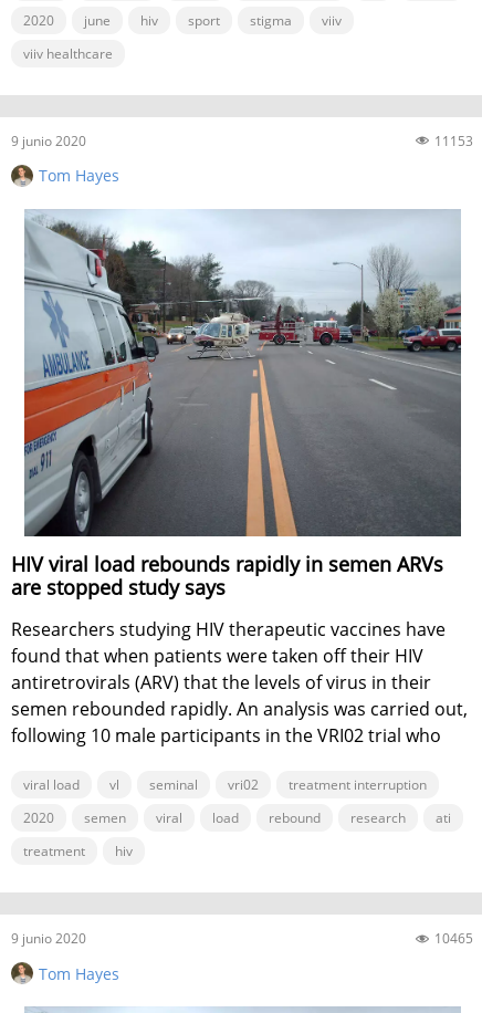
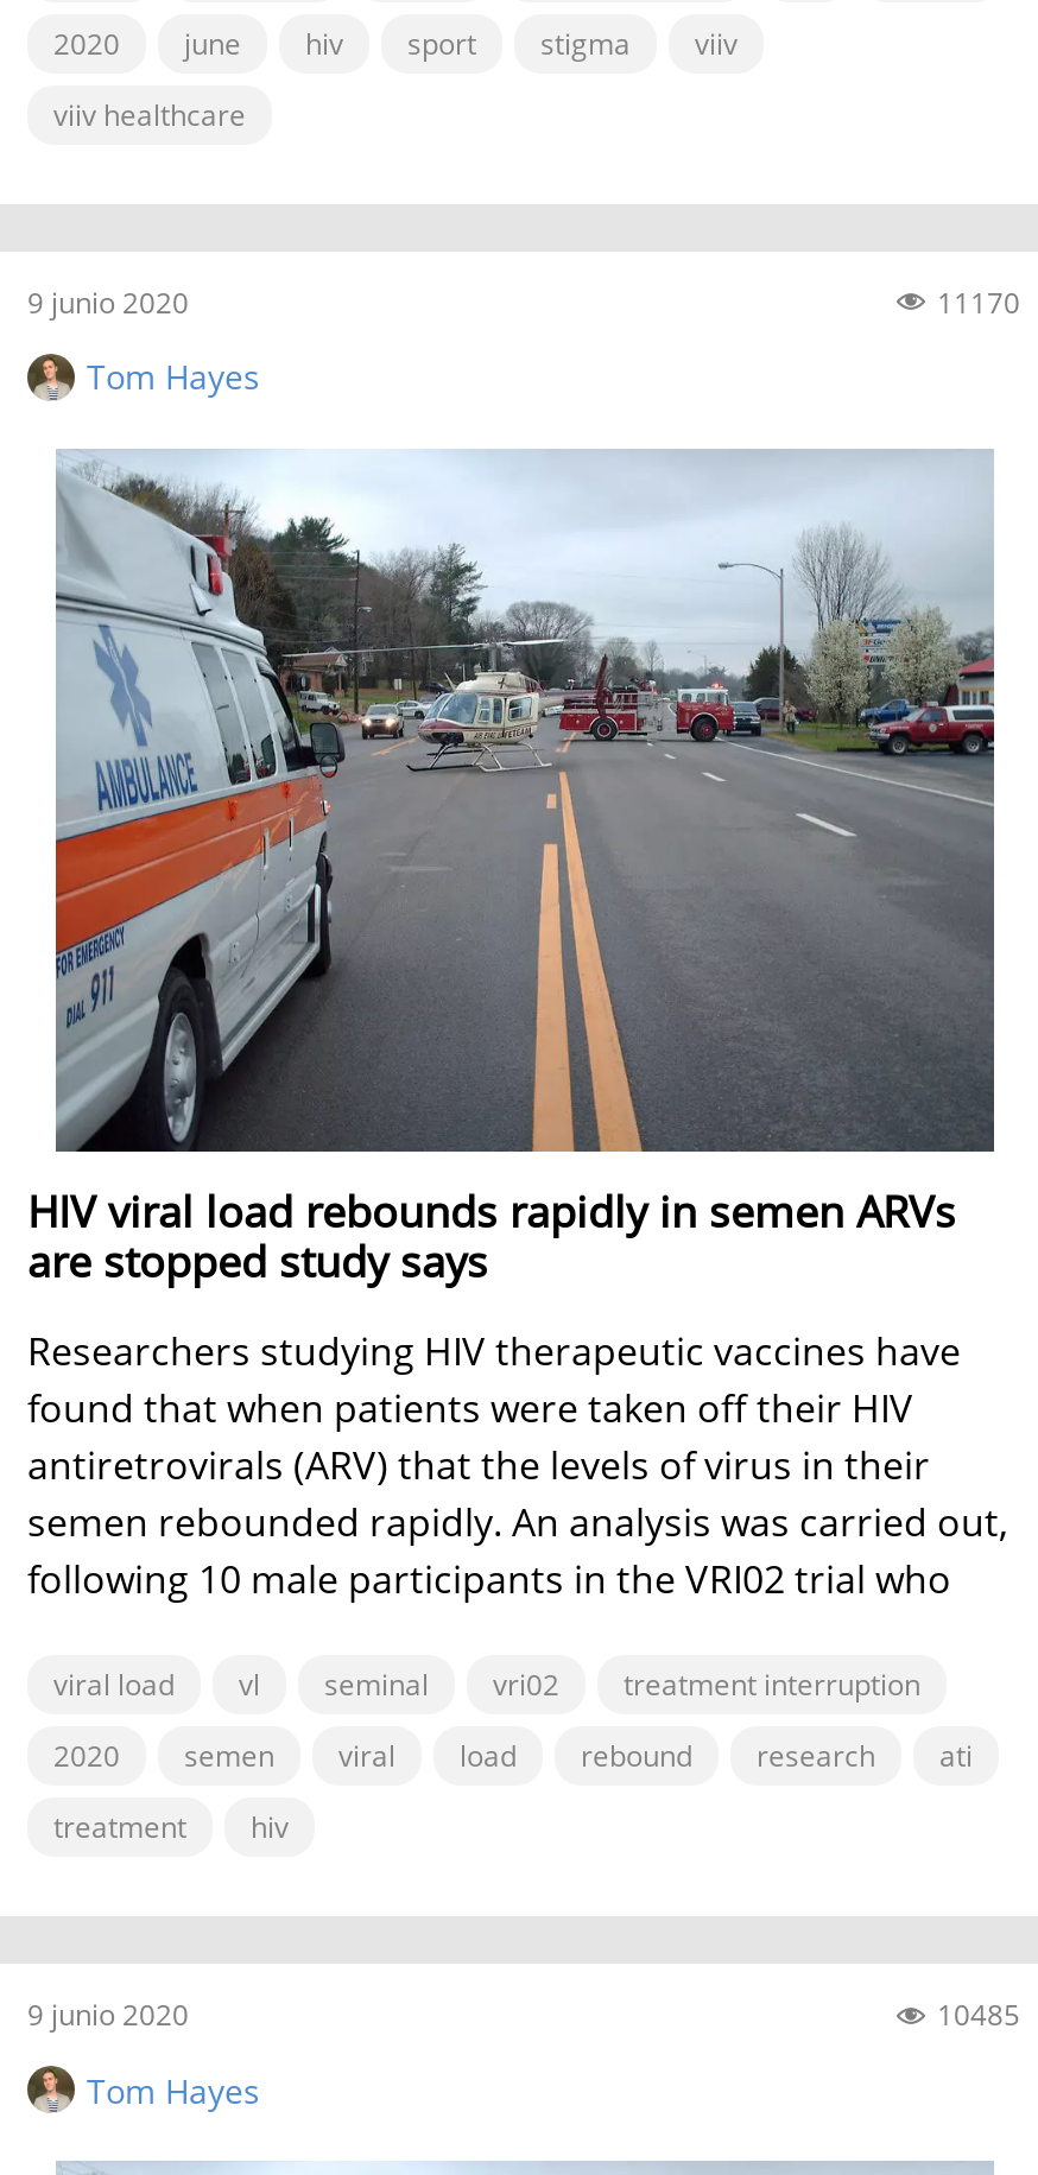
[434,131,473,150] 11153 -> [937,282,1020,323] 11170
[434,929,473,948] 10465 -> [937,1995,1020,2036] 10485

